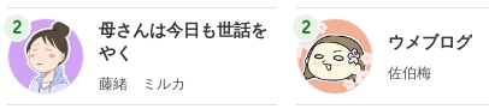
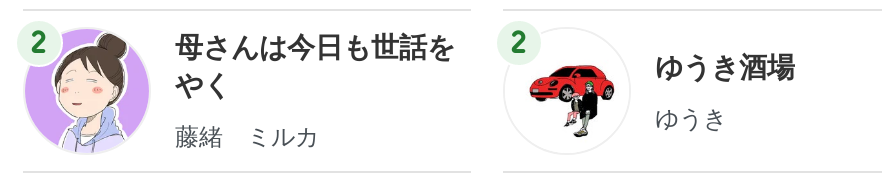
[296,18,472,95] [image] | ウメブログ -> [507,29,795,153] [image] | ゆうき酒場
[388,64,431,81] 佐伯梅 -> [655,104,727,132] ゆうき

